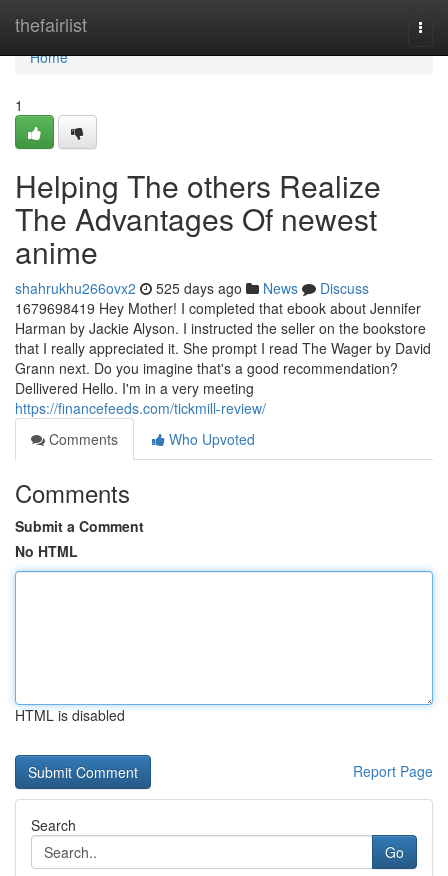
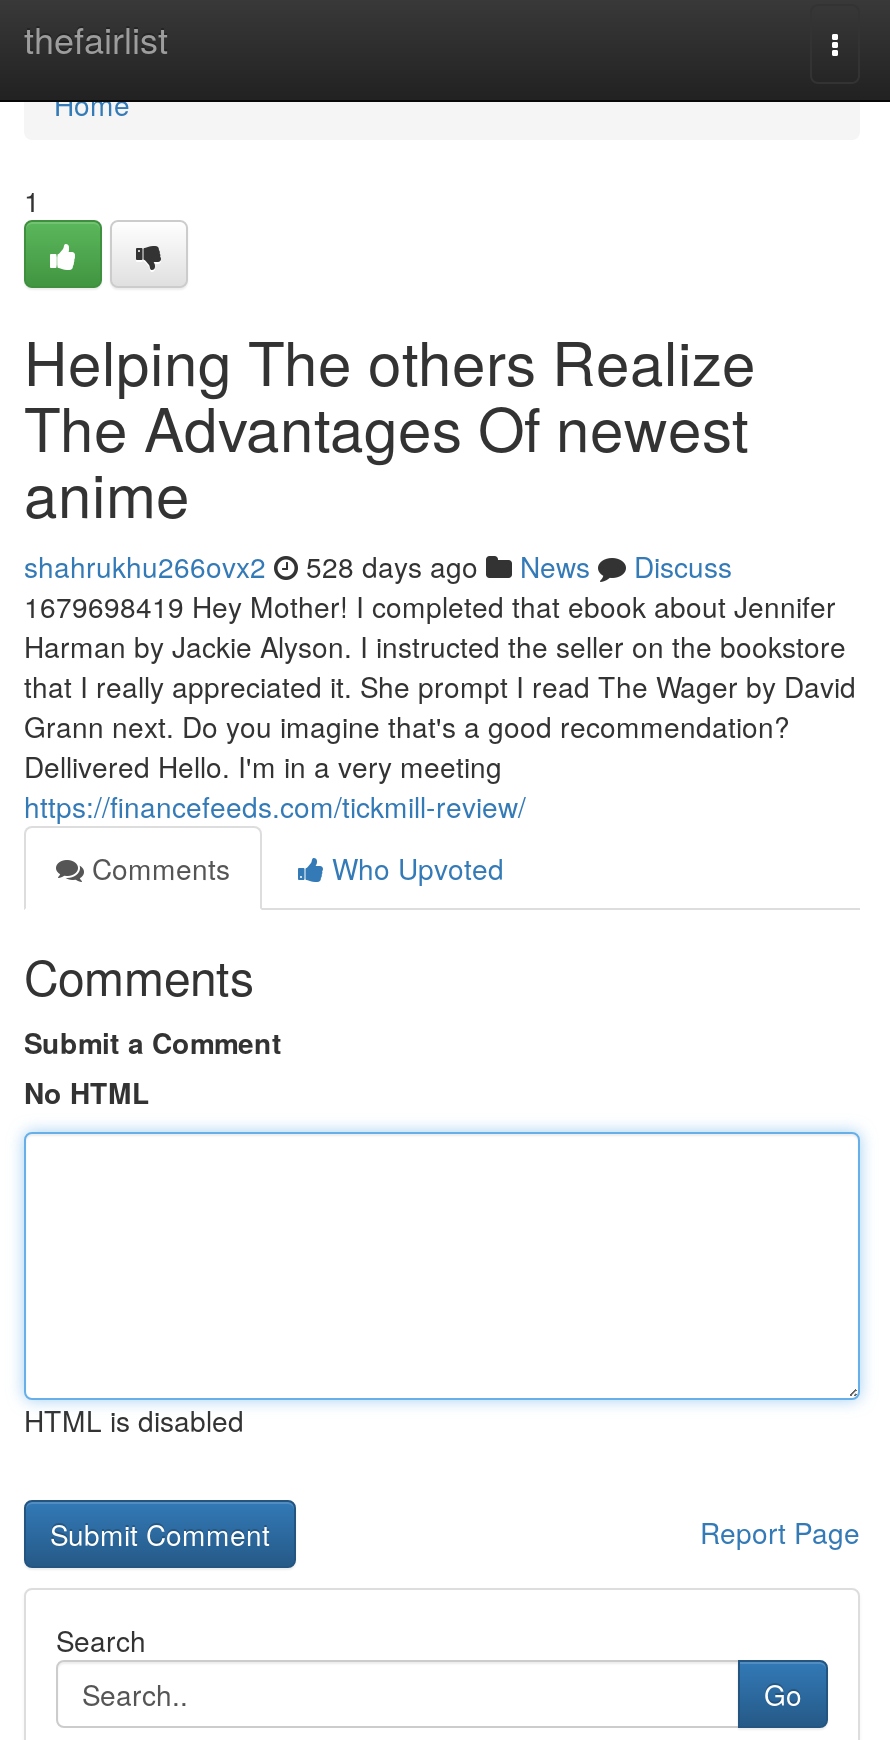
[15,278,369,298] shahrukhu266ovx2 525 days ago News Discuss -> [24,546,732,586] shahrukhu266ovx2 528 days ago News Discuss

